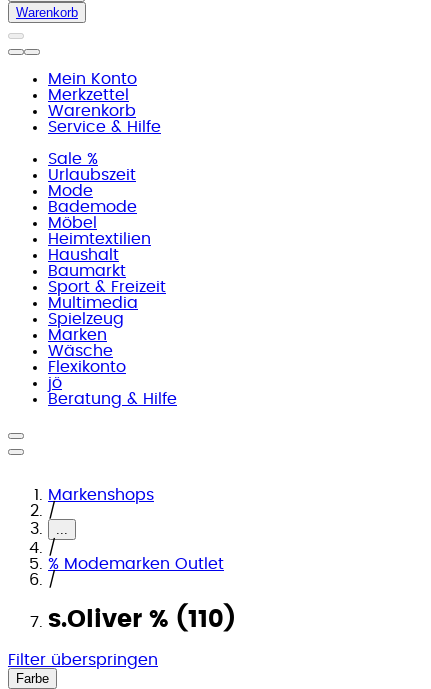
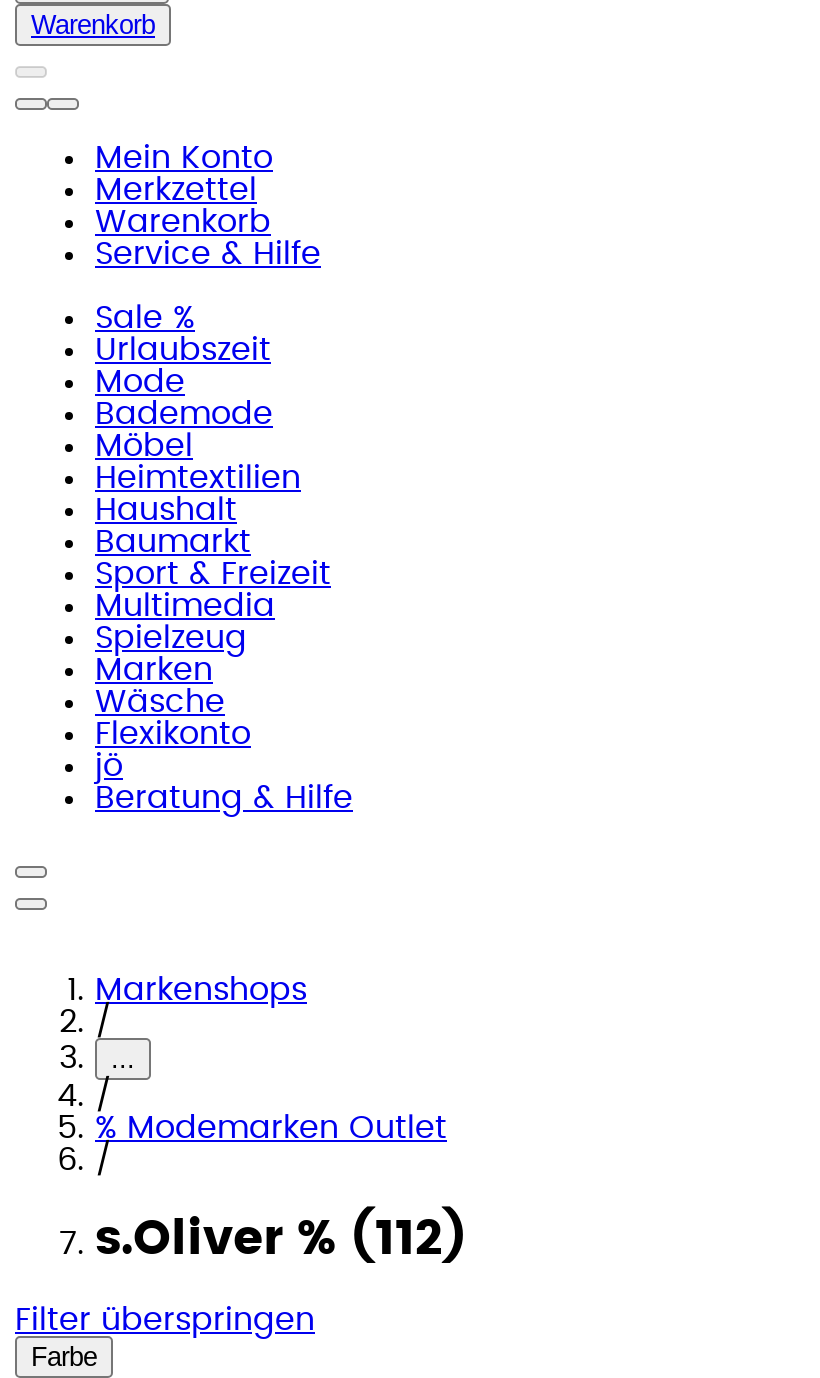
[48,608,236,632] s.Oliver % (110) -> [95,1216,467,1264] s.Oliver % (112)

